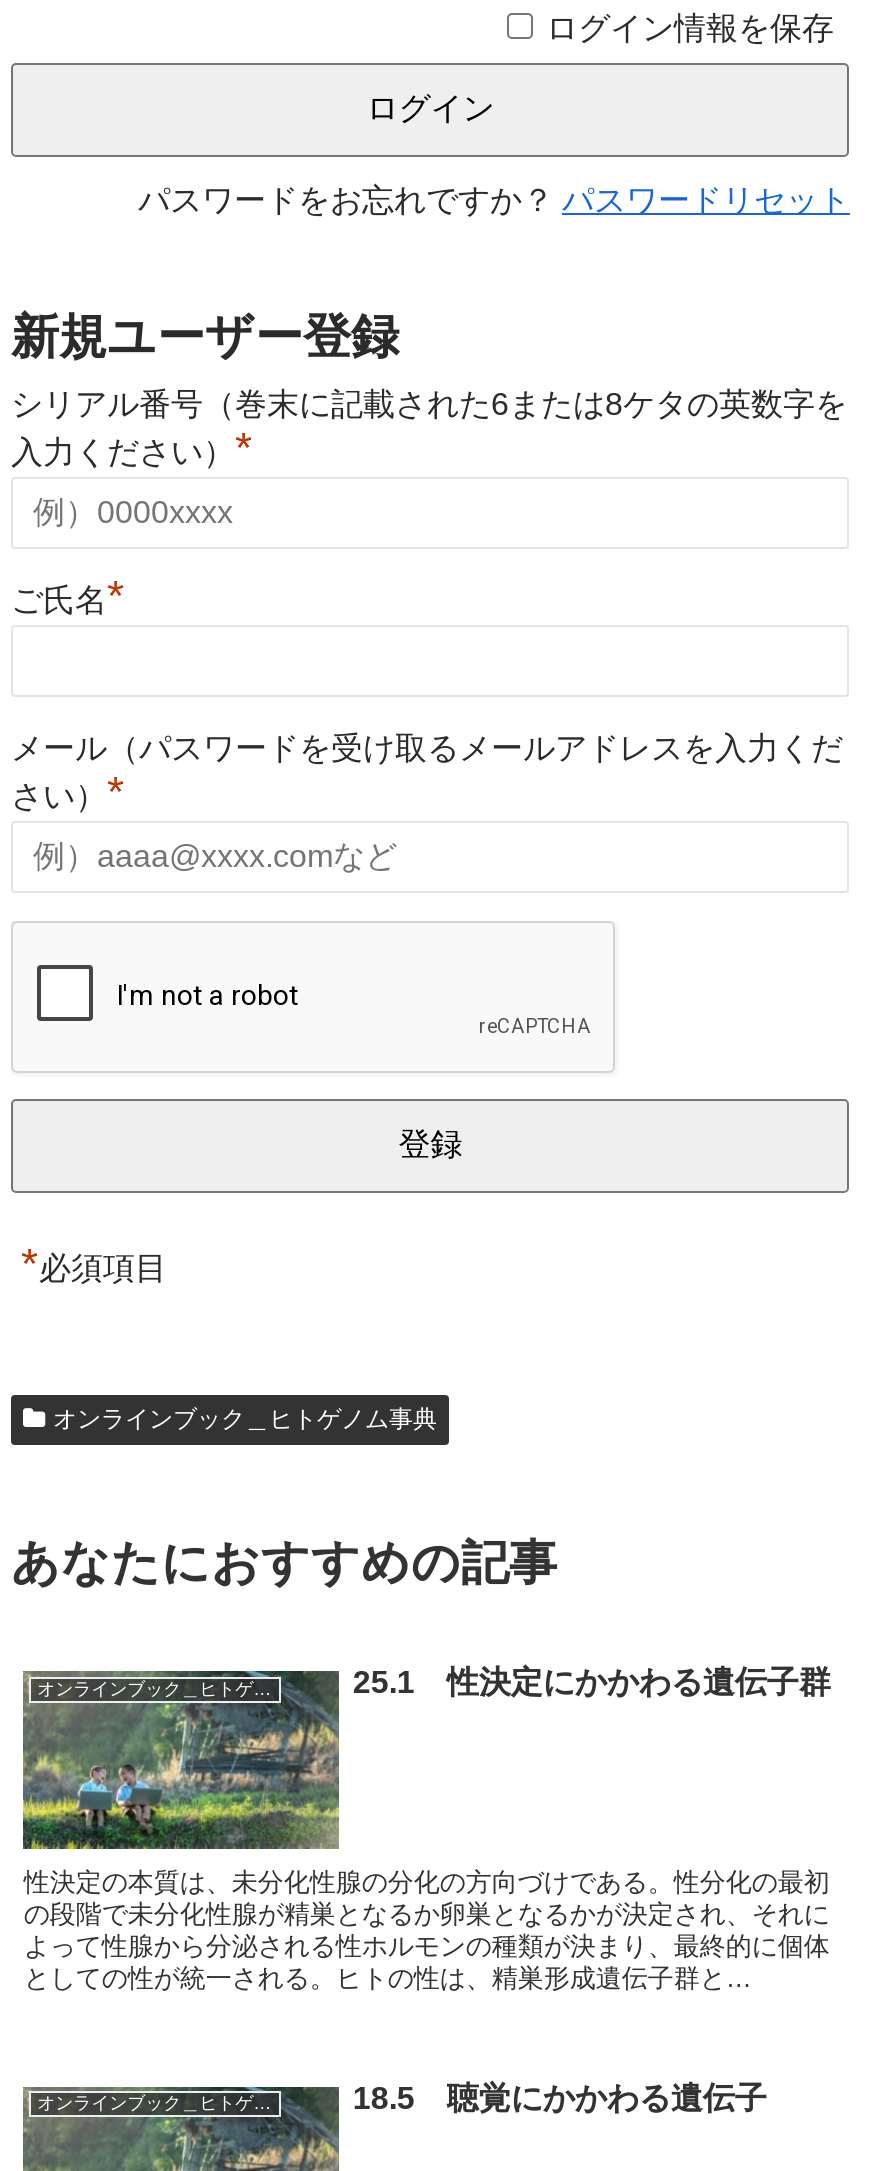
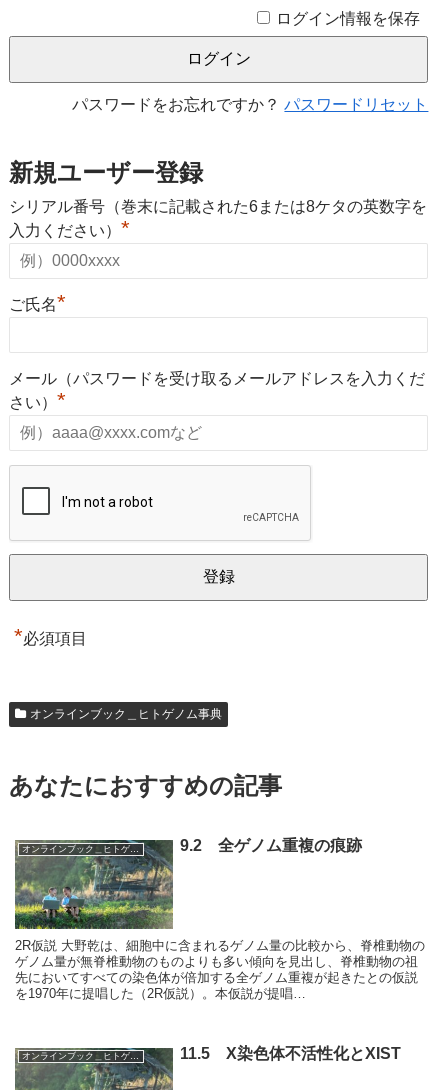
[353,1665,831,1699] 25.1 性決定にかかわる遺伝子群 -> [180,837,362,854] 9.2 全ゲノム重複の痕跡
[24,1867,830,1993] 性決定の本質は、未分化性腺の分化の方向づけである。性分化の最初 | の段階で未分化性腺が精巣となるか卵巣となるかが決定され、それに | よって性腺から分泌される性ホルモンの種類が決まり、最終的に個体 | としての性が統一される。ヒトの性は、精巣形成遺伝子群と… -> [15,938,425,1001] 2R仮説 大野乾は、細胞中に含まれるゲノム量の比較から、脊椎動物の | ゲノム量が無脊椎動物のものよりも多い傾向を見出し、脊椎動物の祖 | 先においてすべての染色体が倍加する全ゲノム重複が起きたとの仮説 | を1970年に提唱した（2R仮説）。本仮説が提唱…
[353,2080,767,2114] 18.5 聴覚にかかわる遺伝子 -> [180,1045,401,1062] 11.5 X染色体不活性化とXIST

